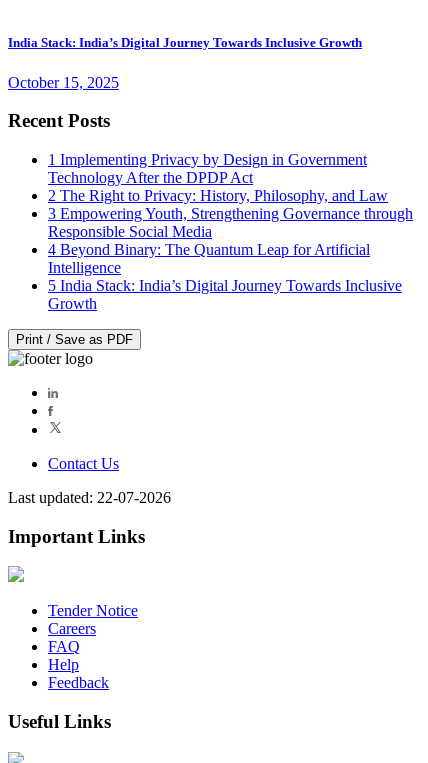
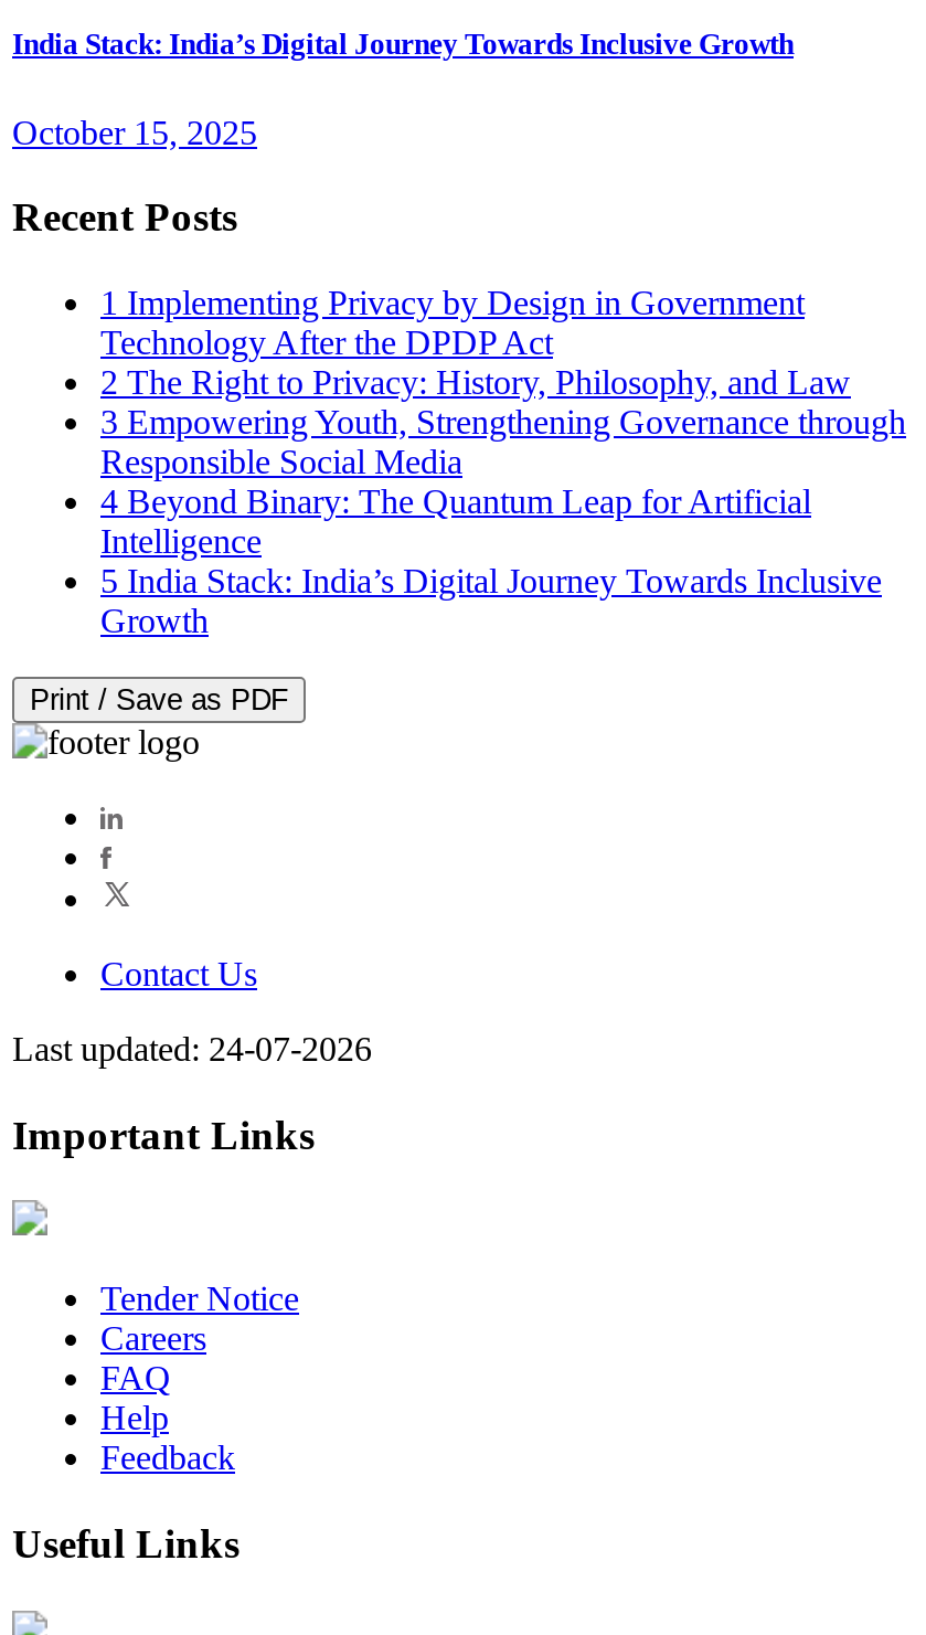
[8,489,171,506] Last updated: 22-07-2026 -> [12,1030,372,1068] Last updated: 24-07-2026

